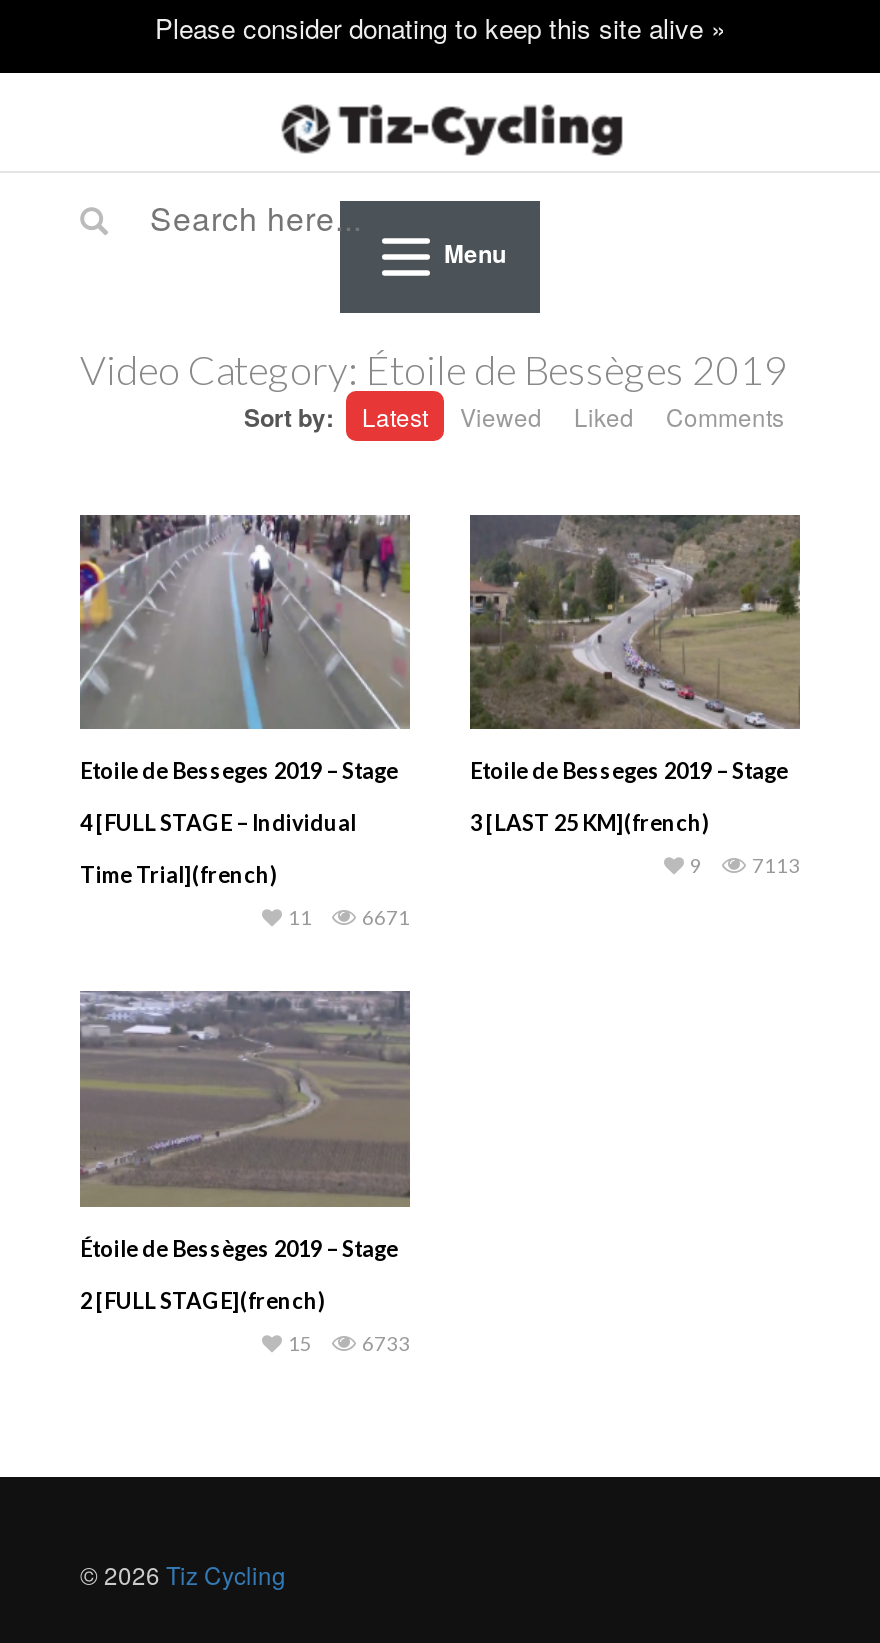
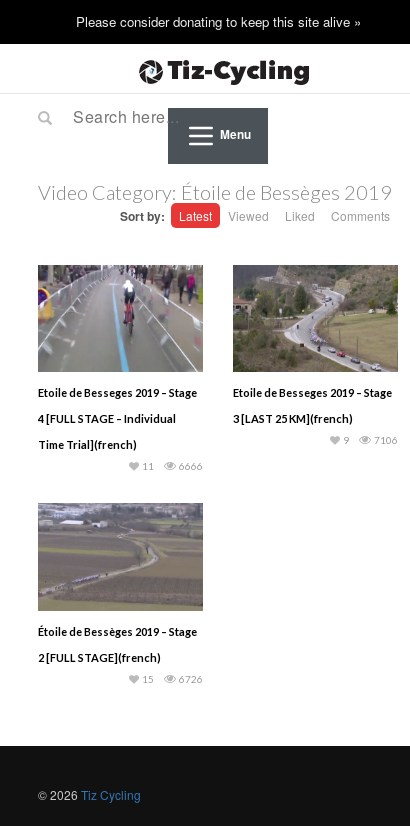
[752,854,800,878] 7113 -> [374,434,398,446] 7106
[362,906,410,930] 6671 -> [179,460,203,472] 6666
[362,1331,410,1355] 6733 -> [179,673,203,685] 6726

